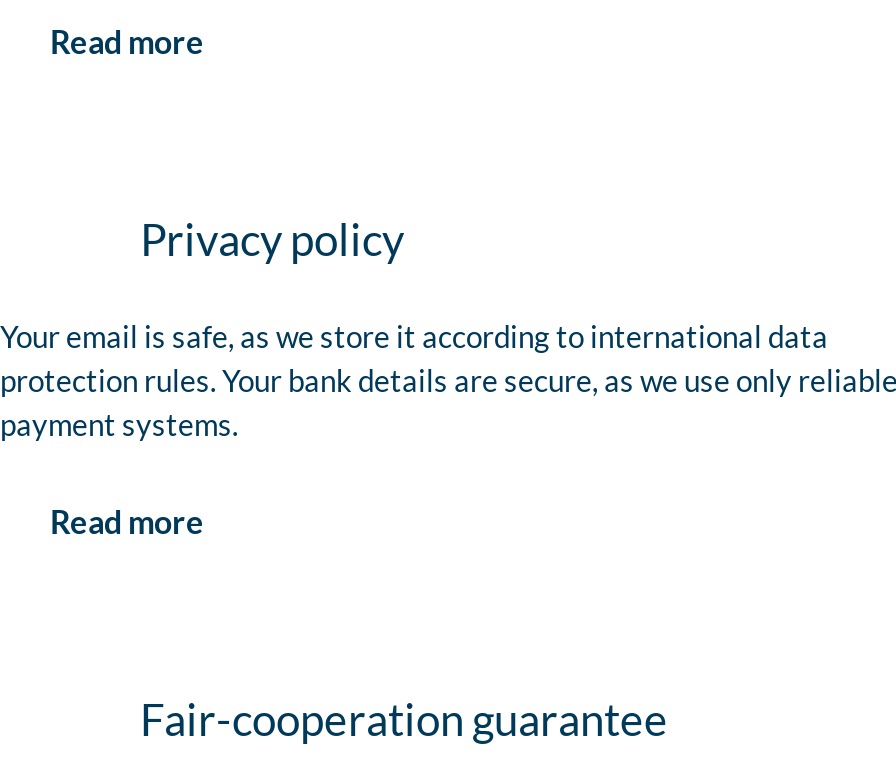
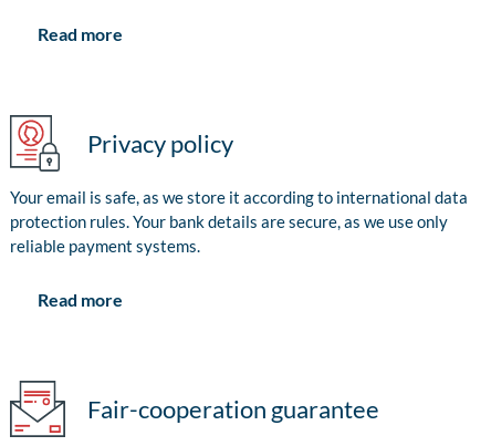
none -> [9,114,61,173] [image]
none -> [9,380,66,438] [image]

